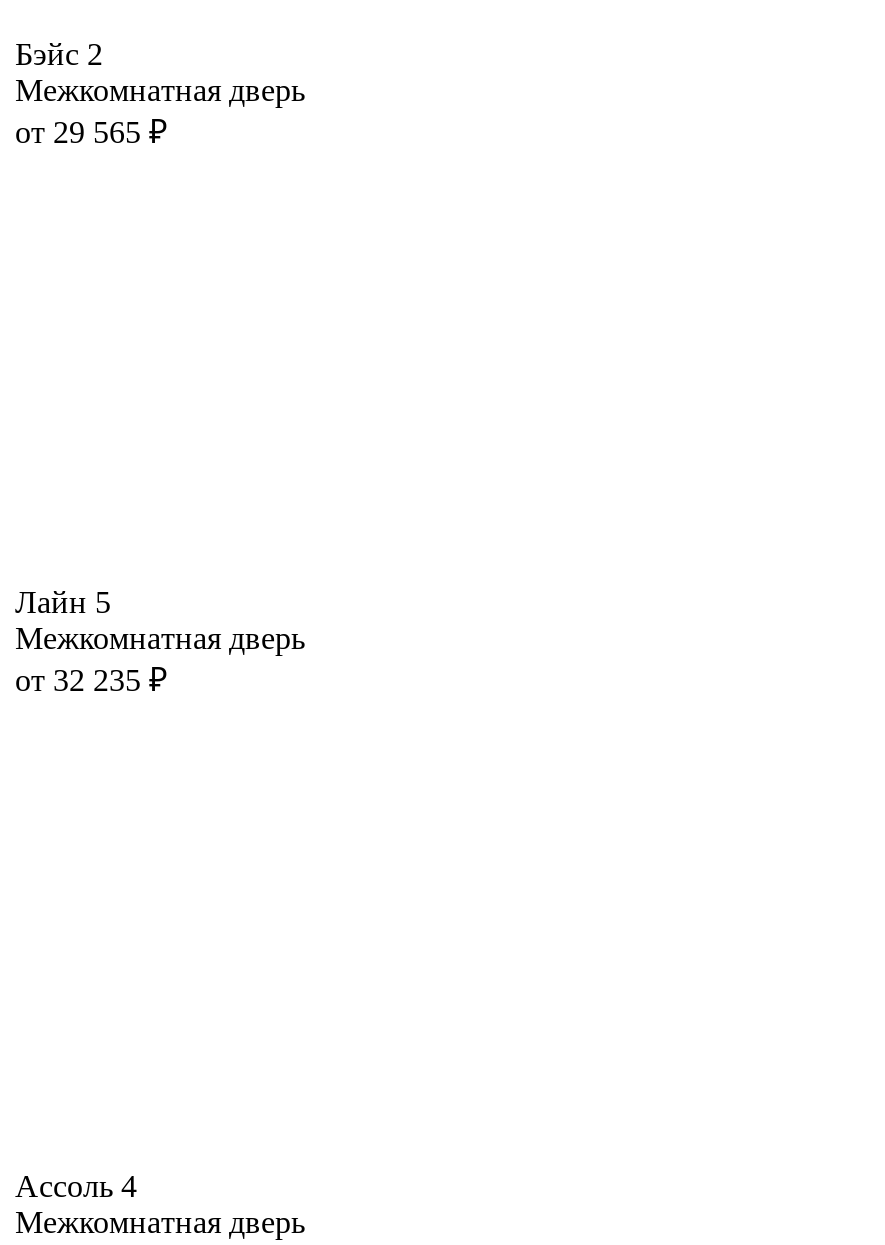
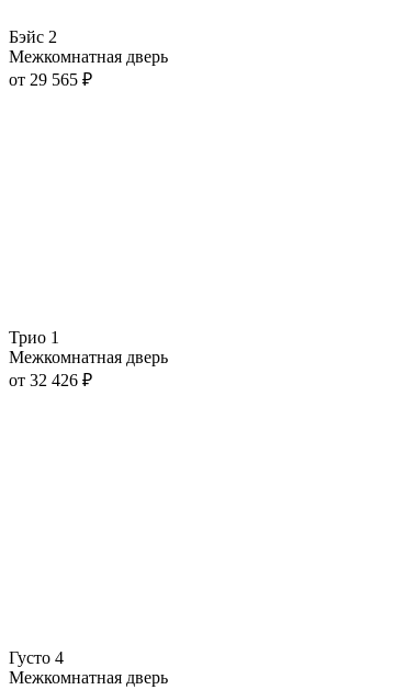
[15,586,111,620] Лайн 5 -> [9,328,59,347] Трио 1
[15,664,167,698] от 32 235 ₽ -> [9,371,92,390] от 32 426 ₽
[15,1170,137,1204] Ассоль 4 -> [9,649,64,667] Густо 4

